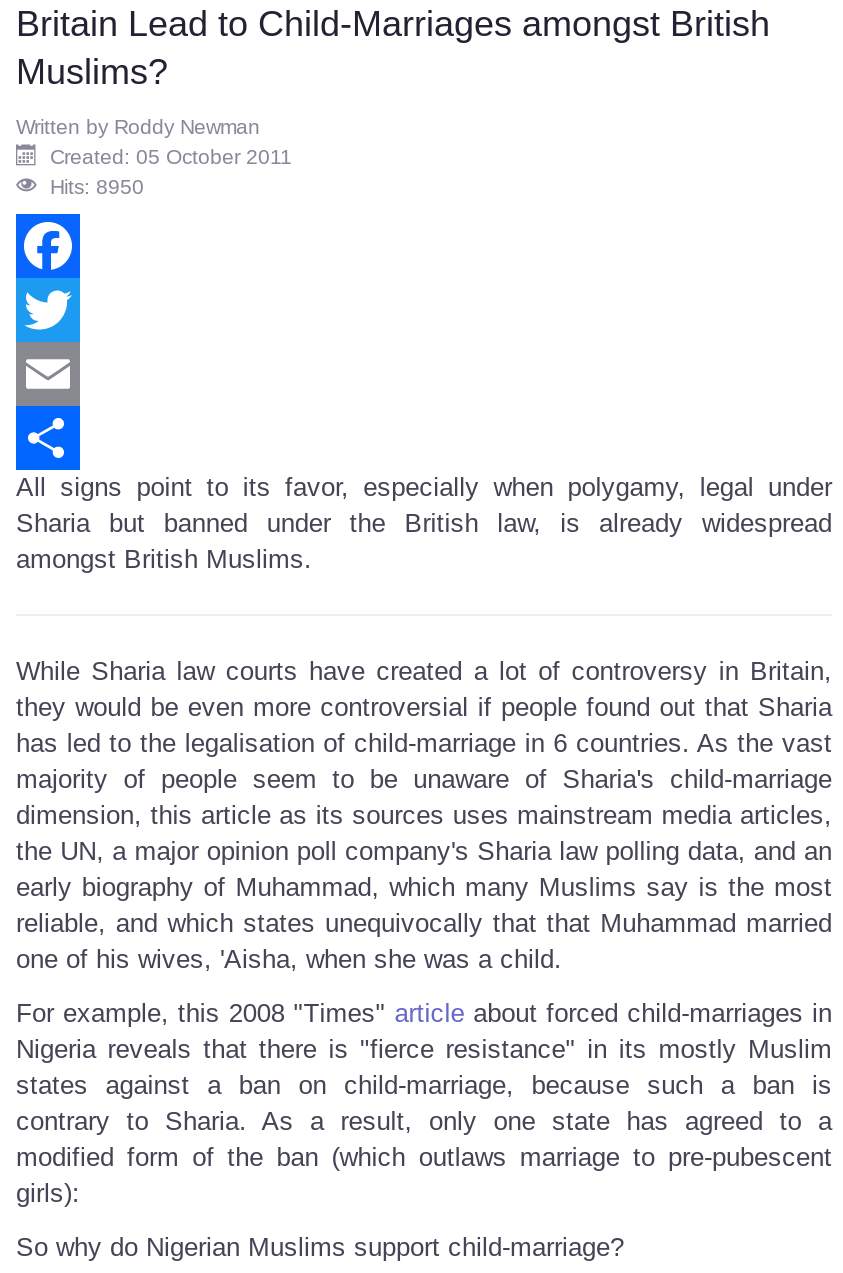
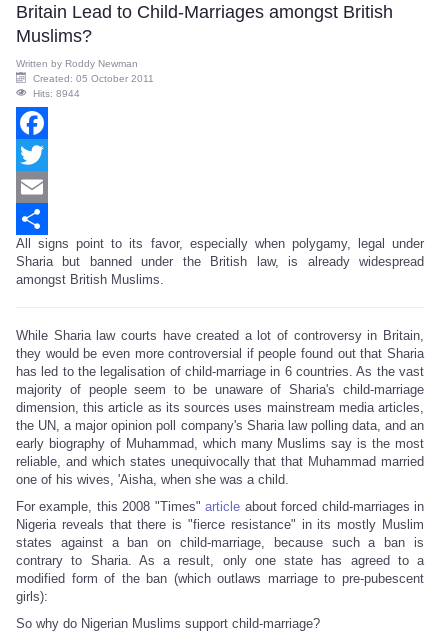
[50,176,144,198] Hits: 8950 -> [33,88,80,99] Hits: 8944

